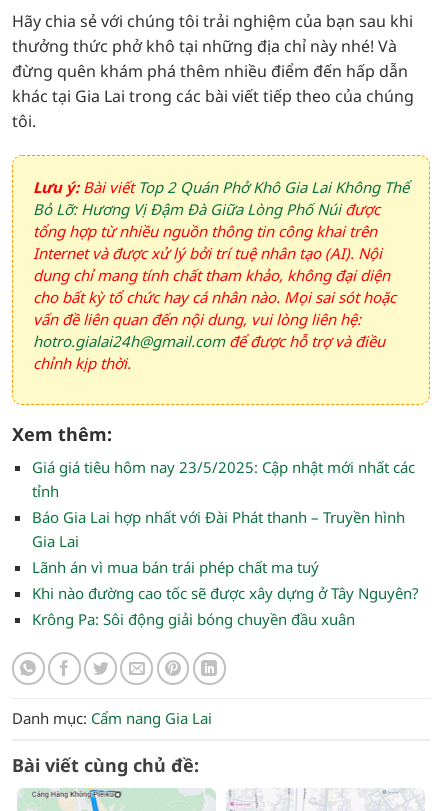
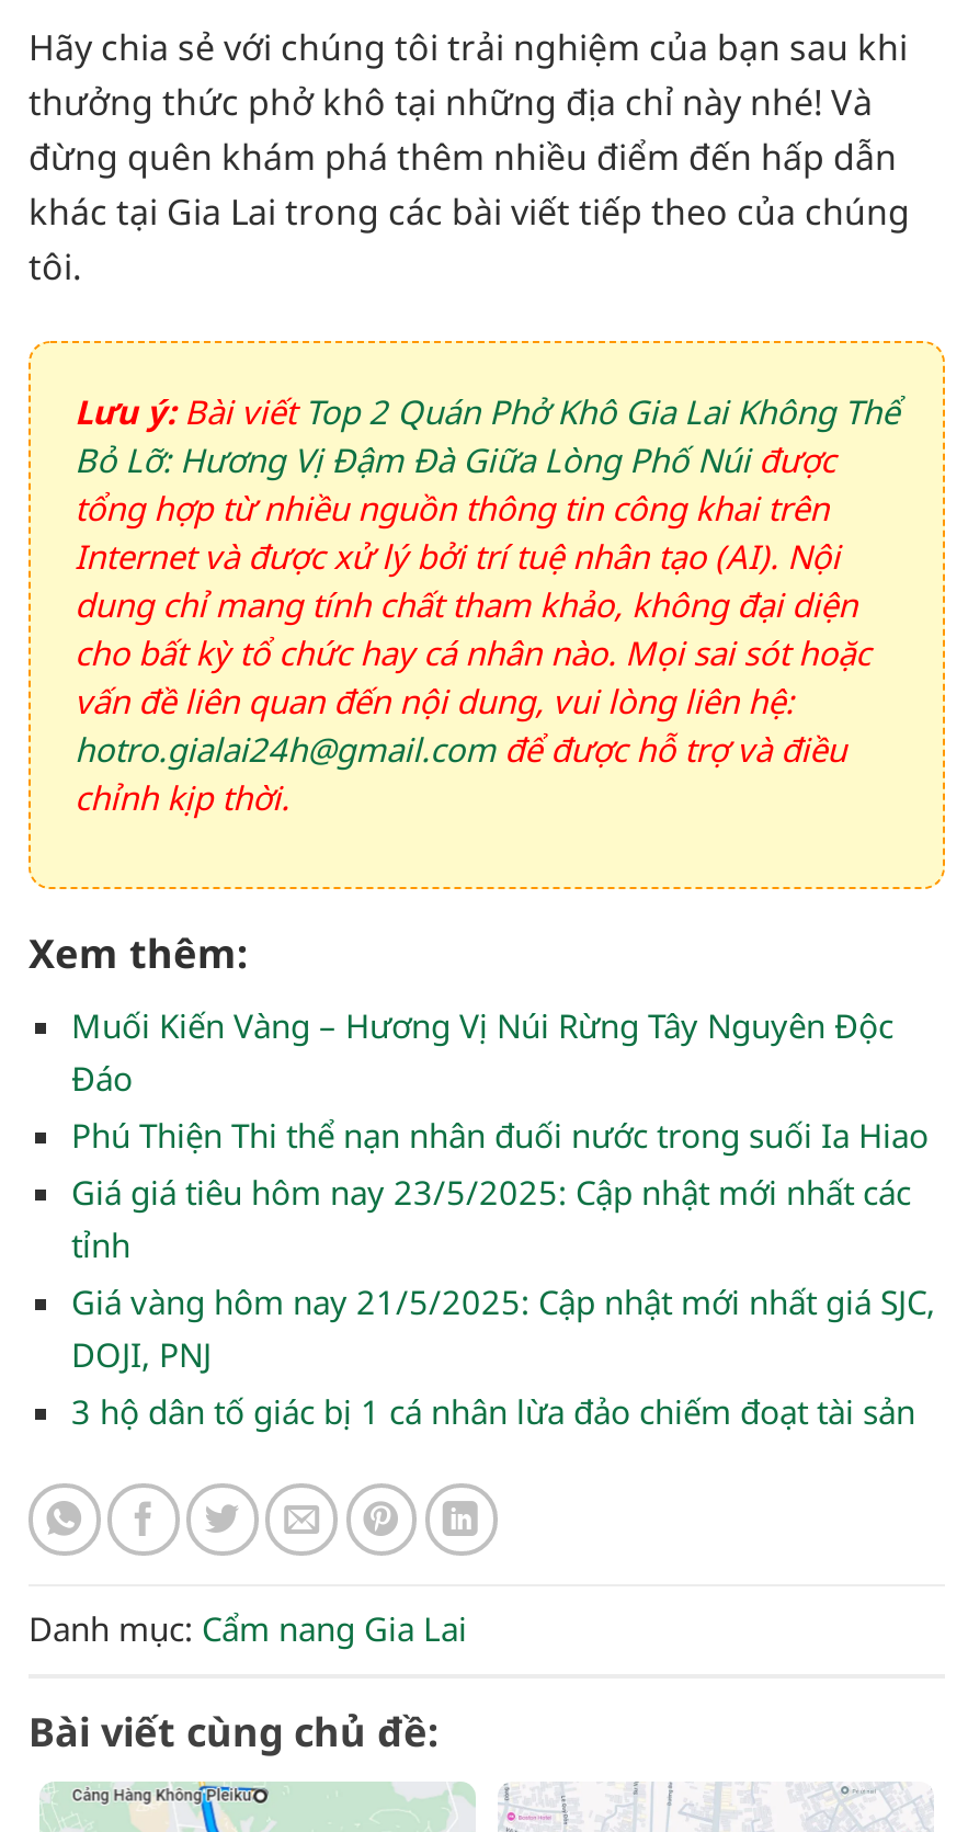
none -> [71,1003,929,1157] Muối Kiến Vàng – Hương Vị Núi Rừng Tây Nguyên Độc | Đáo | Phú Thiện Thi thể nạn nhân đuối nước trong suối Ia Hiao
moved [31,457,414,501] -> [71,1170,911,1266]: Giá giá tiêu hôm nay 23/5/2025: Cập nhật mới nhất các | tỉnh
[31,507,418,629] Báo Gia Lai hợp nhất với Đài Phát thanh – Truyền hình | Gia Lai | Lãnh án vì mua bán trái phép chất ma tuý | Khi nào đường cao tốc sẽ được xây dựng ở Tây Nguyên? | Krông Pa: Sôi động giải bóng chuyền đầu xuân -> [71,1279,935,1433] Giá vàng hôm nay 21/5/2025: Cập nhật mới nhất giá SJC, | DOJI, PNJ | 3 hộ dân tố giác bị 1 cá nhân lừa đảo chiếm đoạt tài sản

